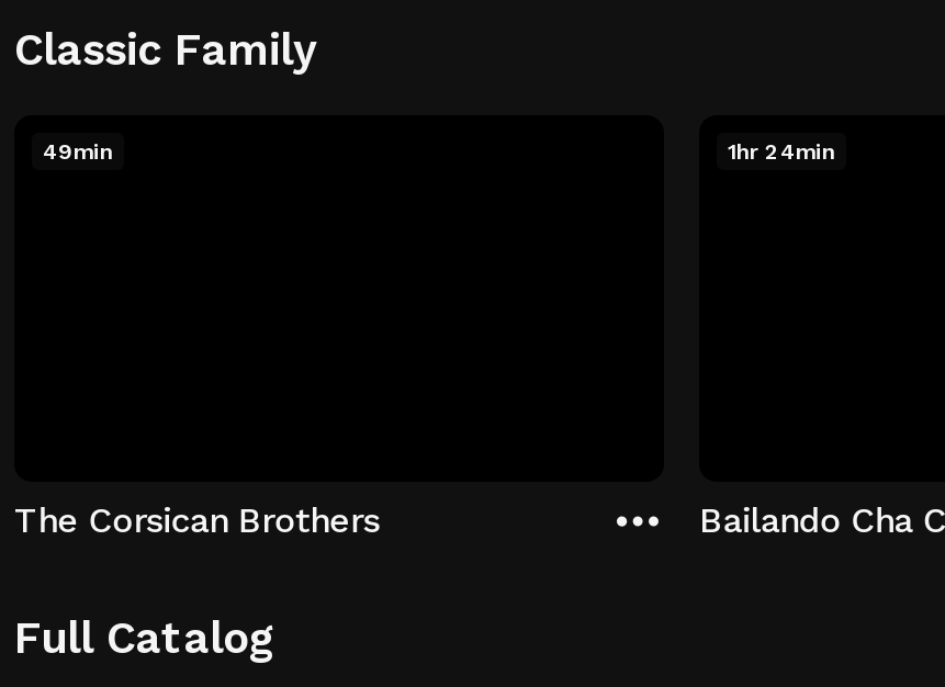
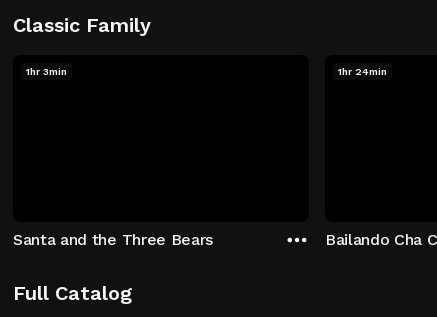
[43,139,113,164] 49min -> [26,66,67,77] 1hr 3min
[14,498,379,540] The Corsican Brothers -> [13,229,213,248] Santa and the Three Bears

